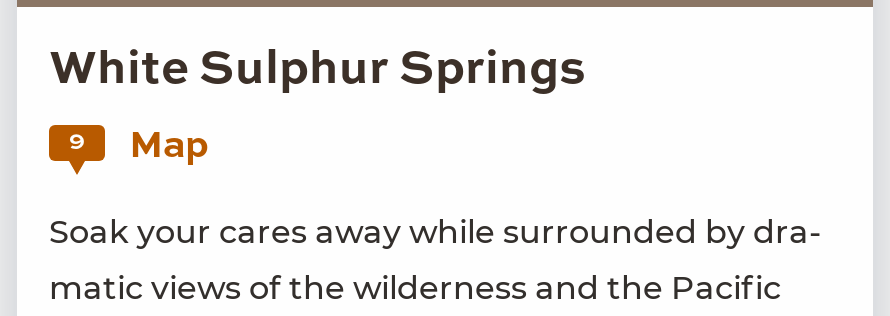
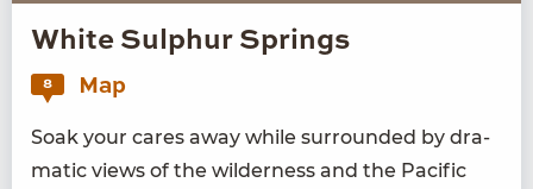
[69,127,209,165] 9 Map -> [43,75,126,98] 8 Map

